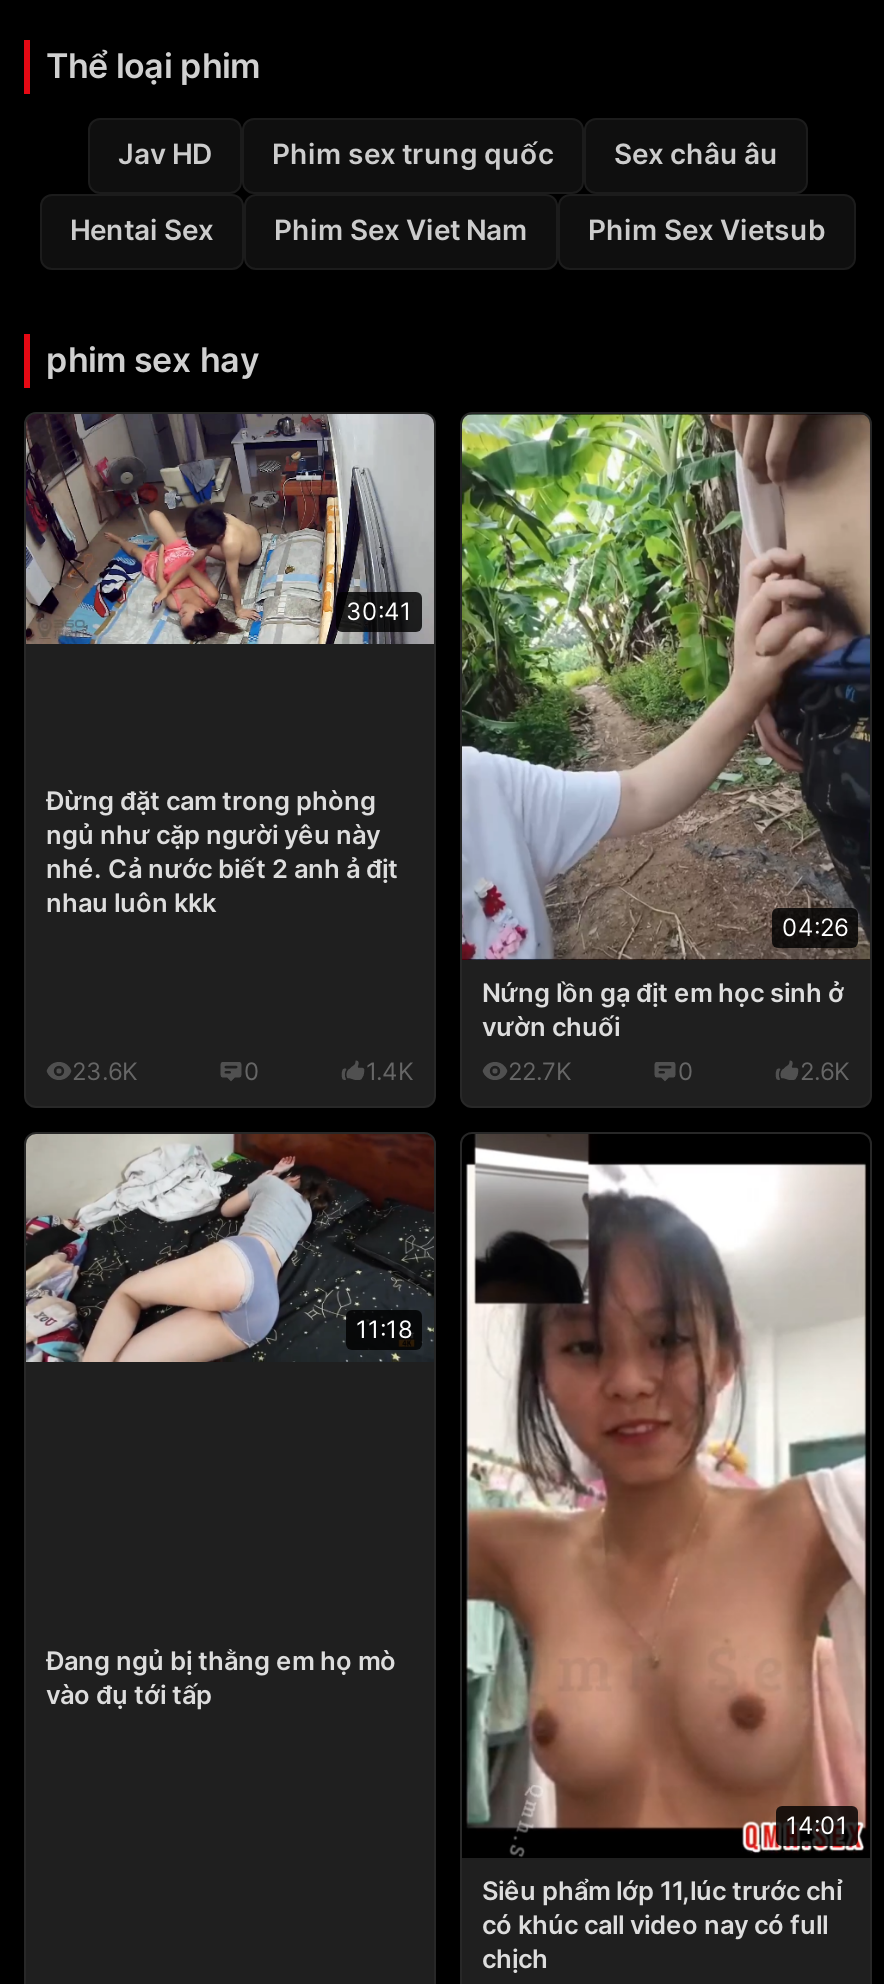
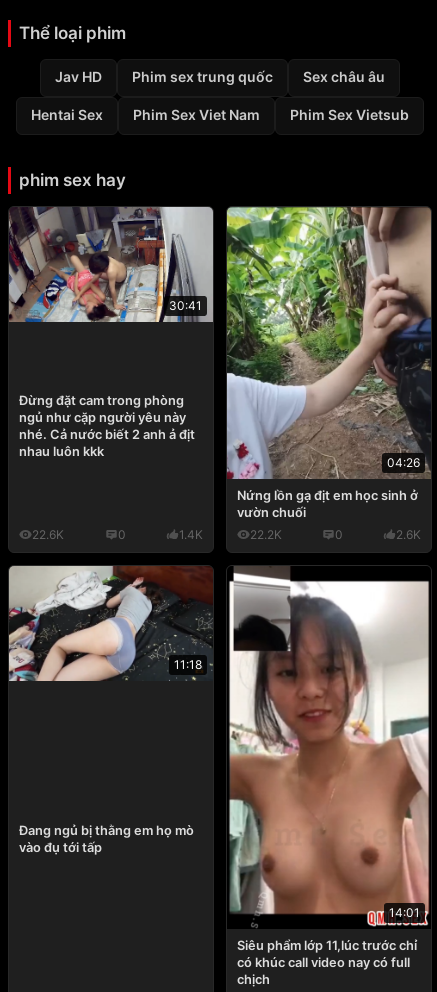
[72,1055,138,1085] 23.6K -> [32,527,64,542] 22.6K
[508,1055,572,1085] 22.7K -> [250,527,282,542] 22.2K

